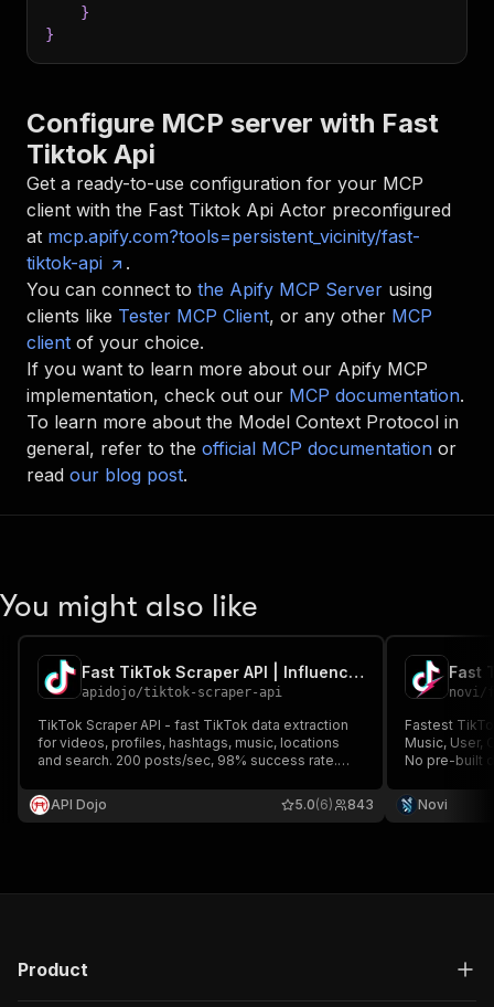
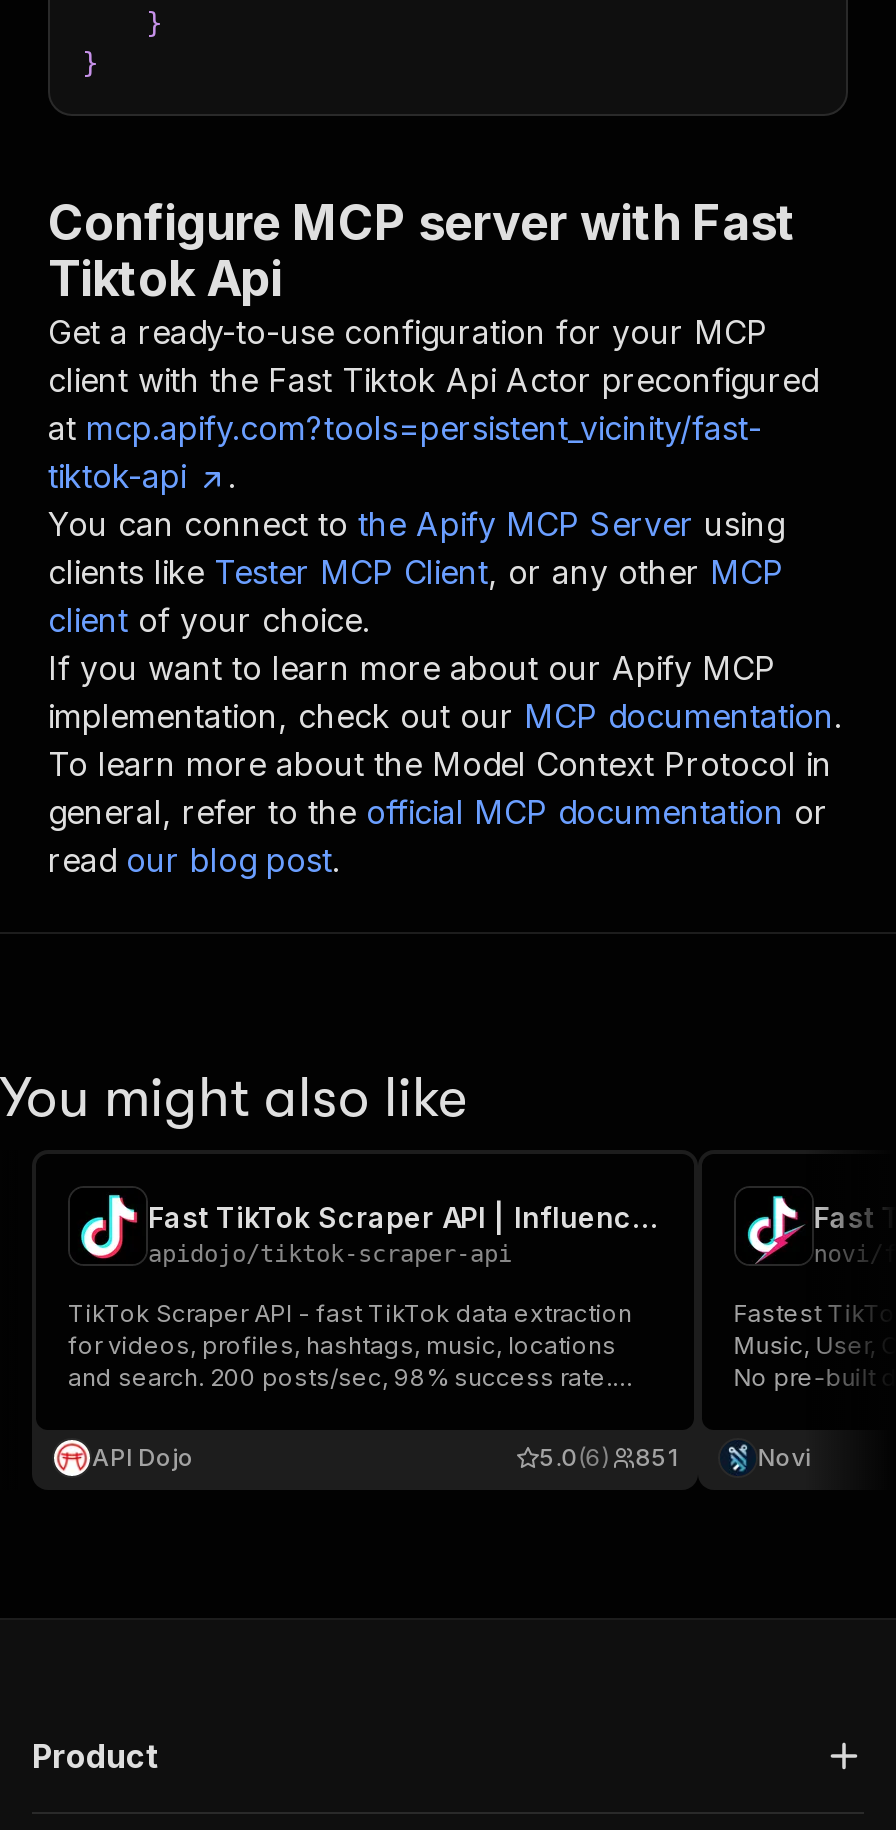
[294,796,374,813] 5.0(6) 843 -> [540,1442,678,1472] 5.0(6) 851

